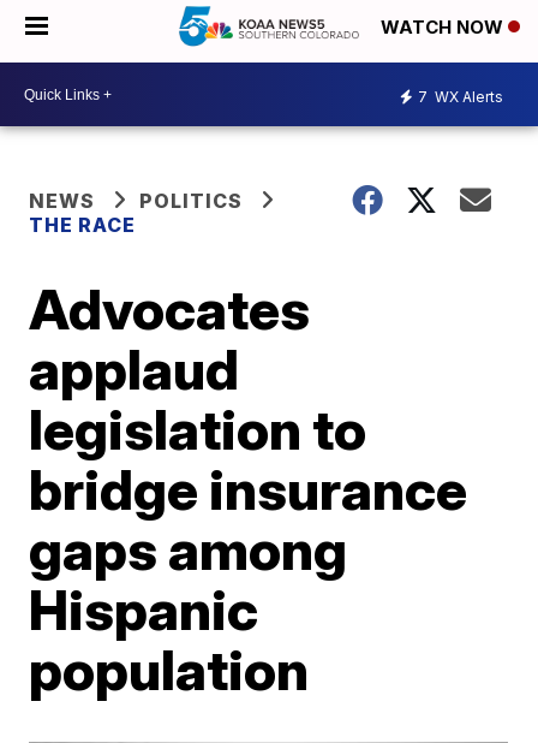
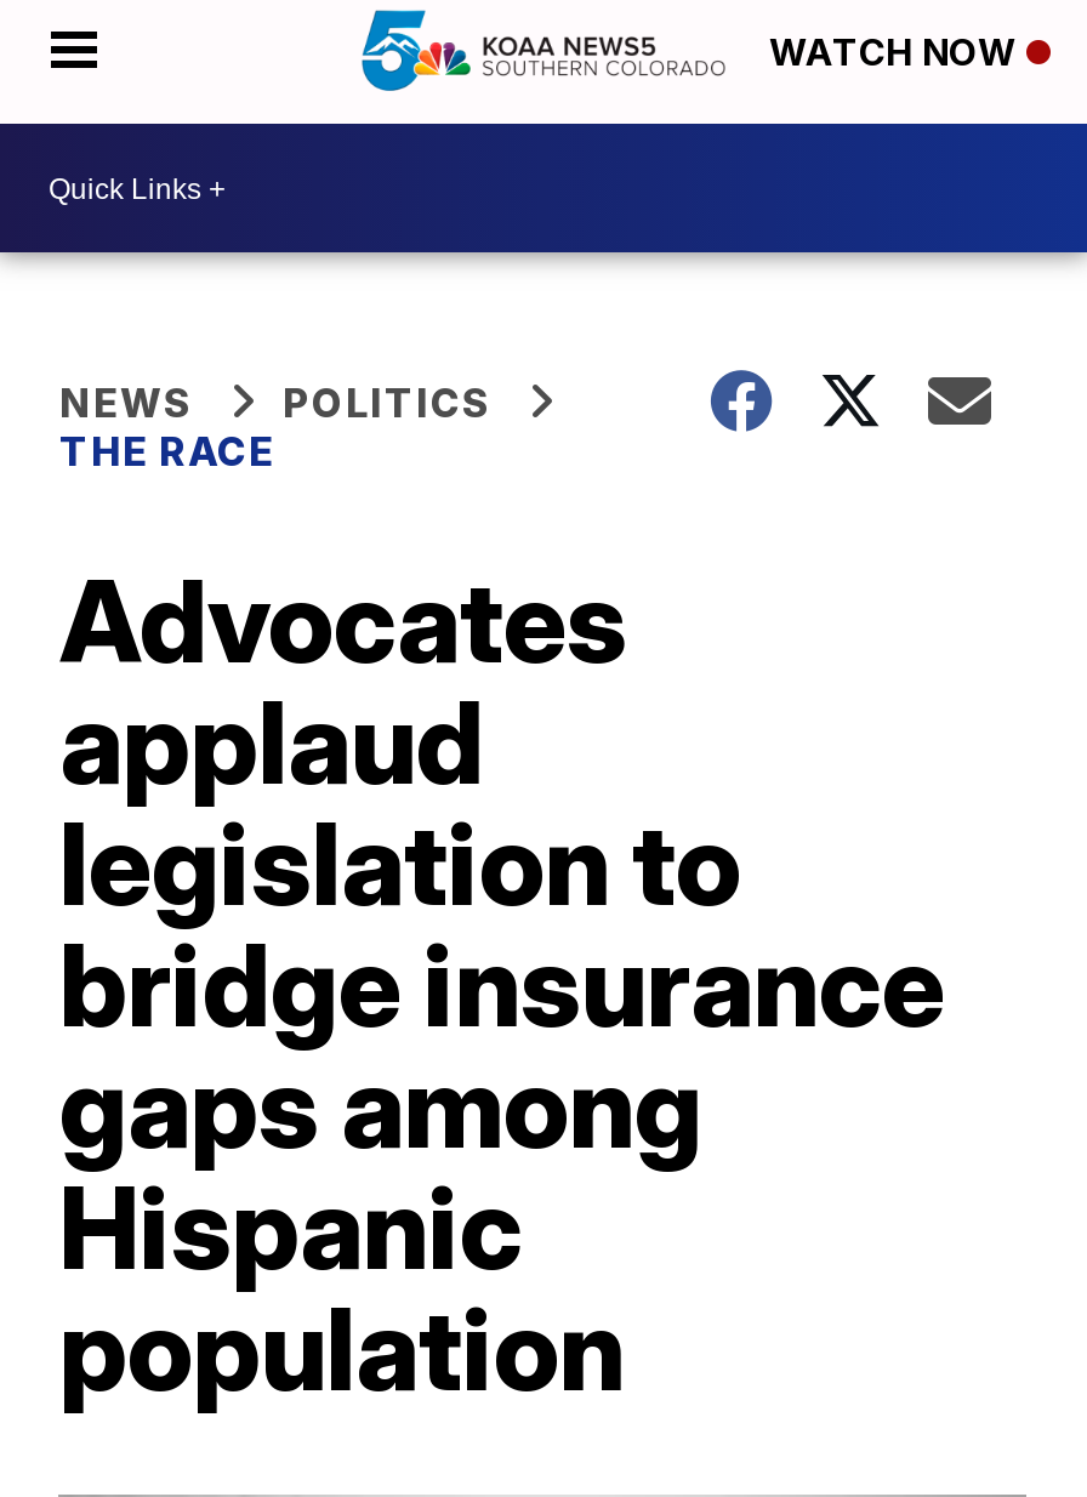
[418,87,503,105] 7 WX Alerts -> none

